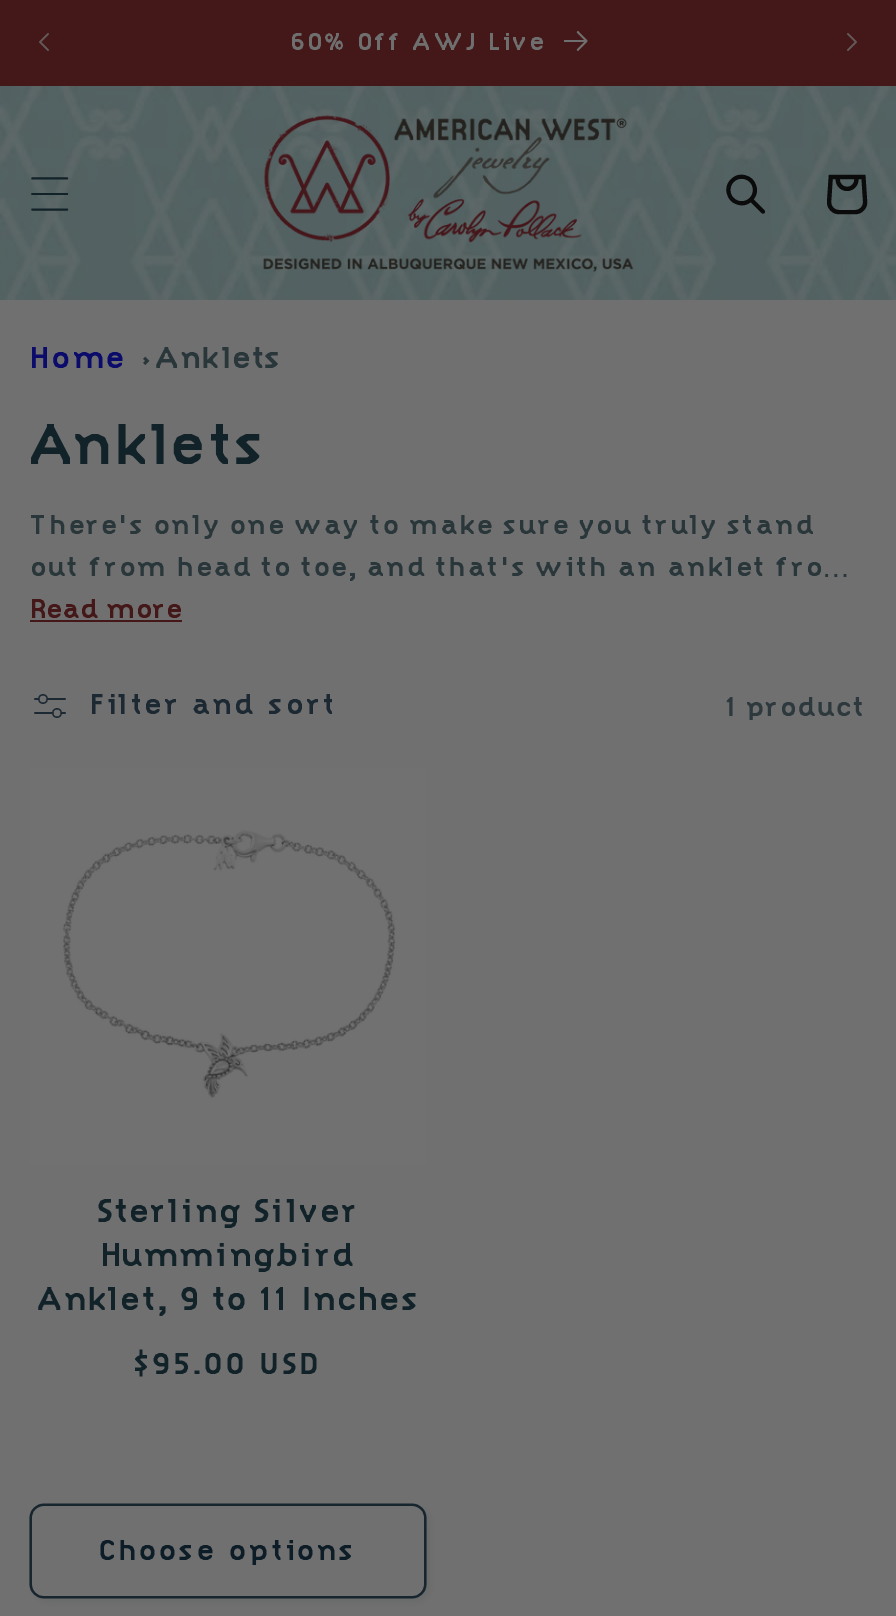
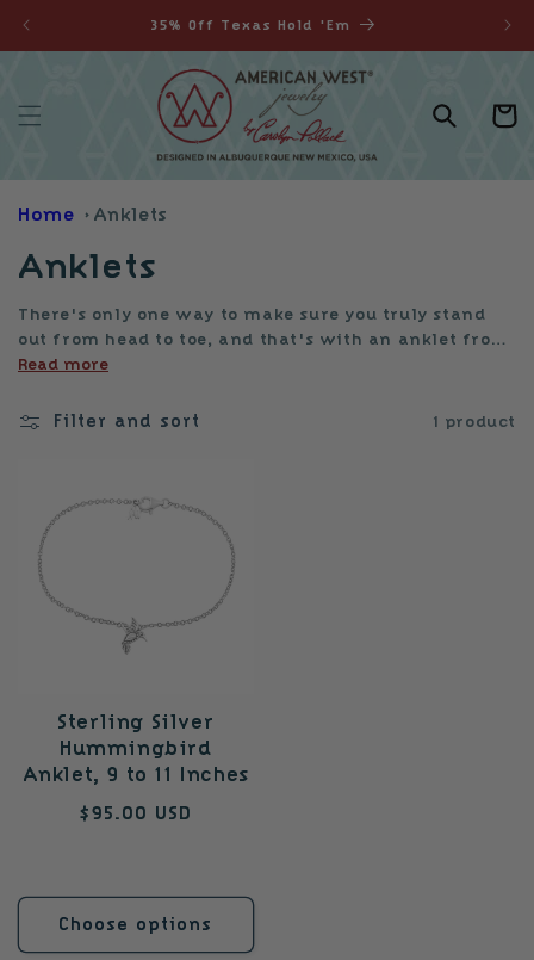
[290,30,548,54] 60% Off AWJ Live -> [150,18,350,32] 35% Off Texas Hold 'Em

